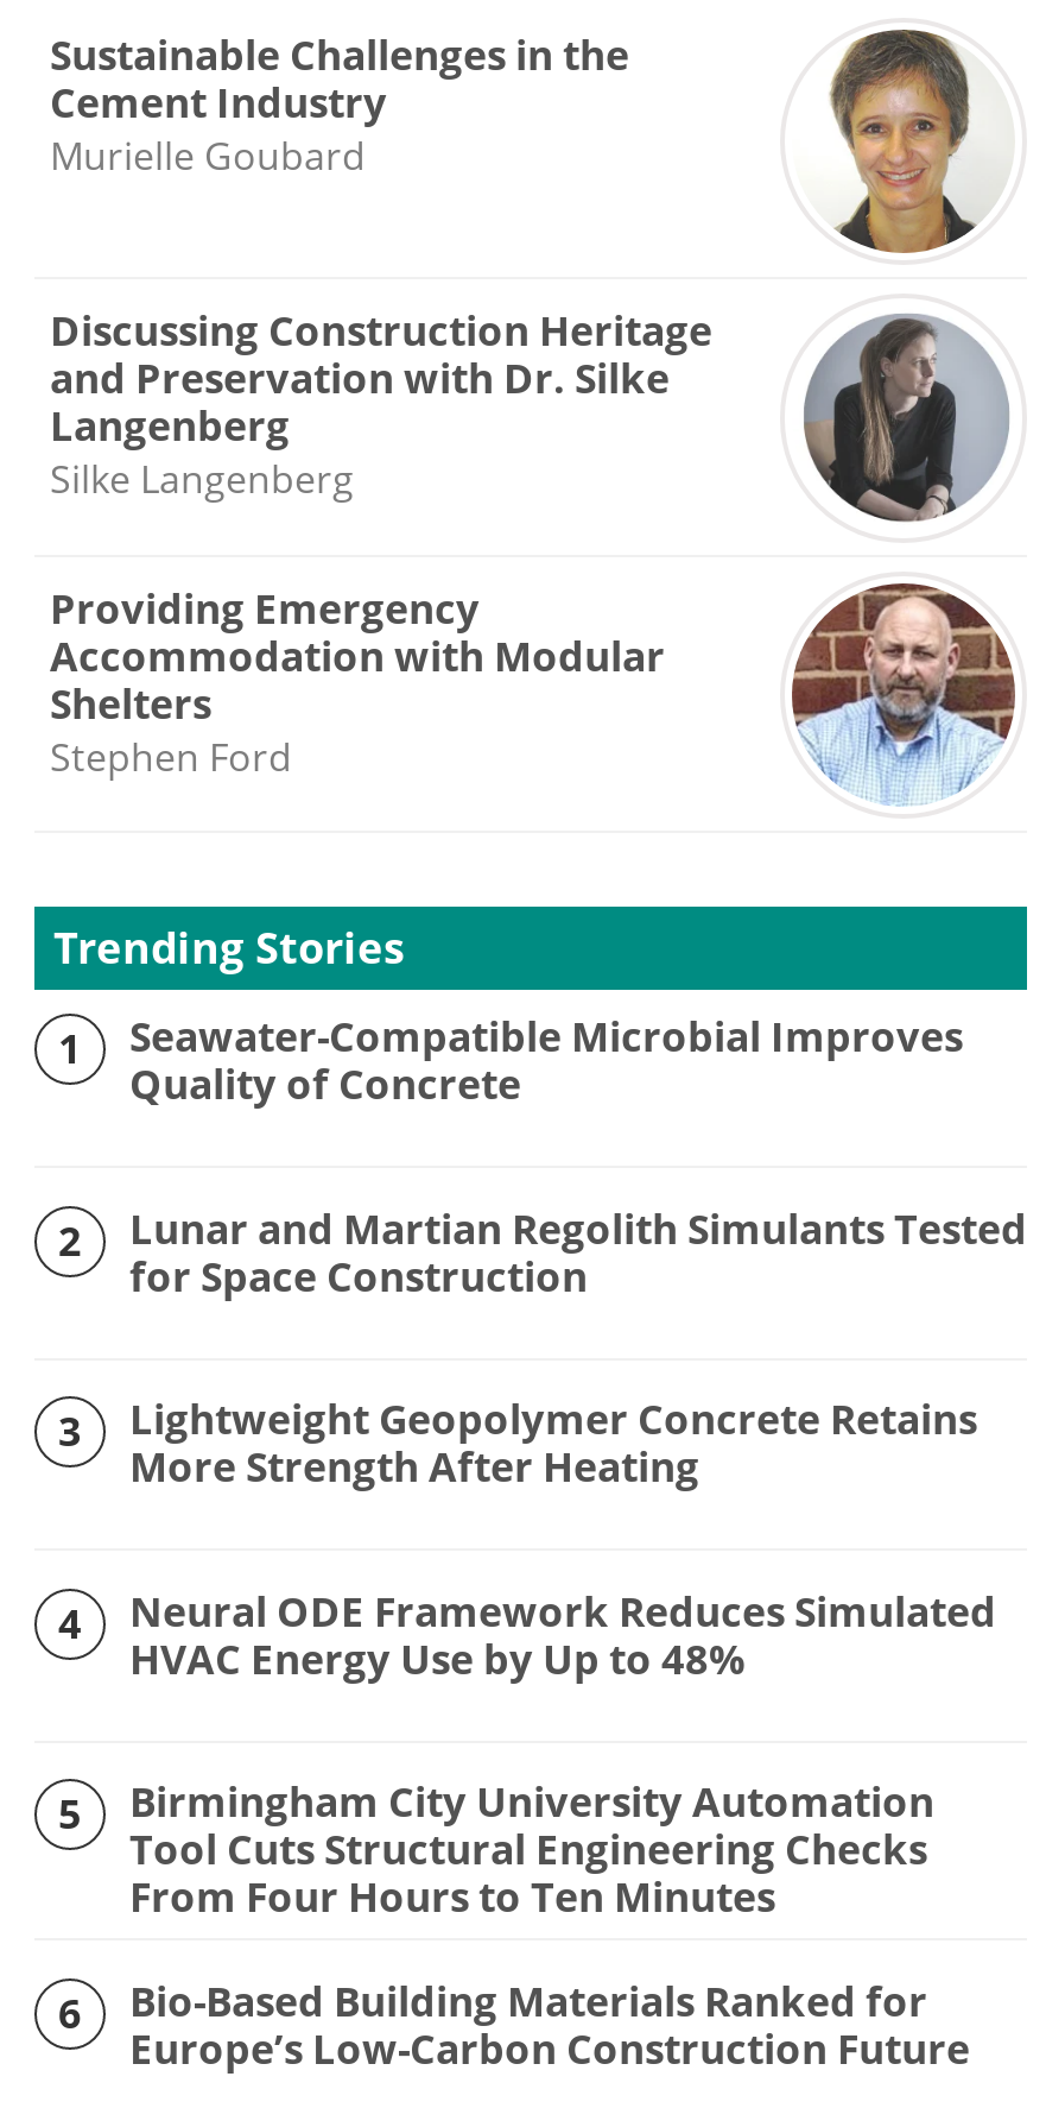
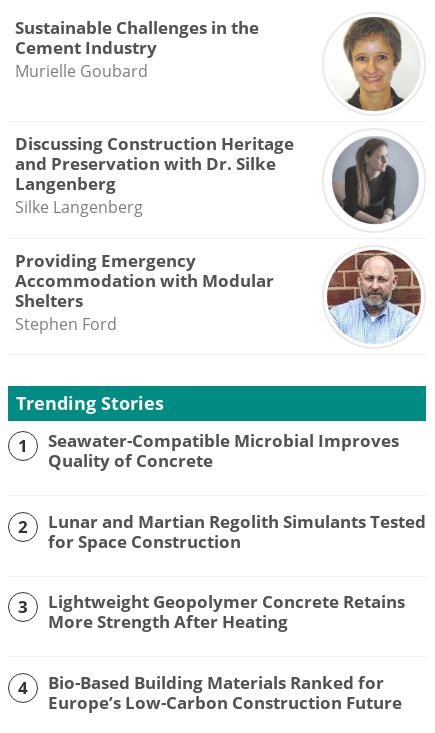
[58,1583,996,2039] Neural ODE Framework Reduces Simulated | HVAC Energy Use by Up to 48% | 5 | Birmingham City University Automation | Tool Cuts Structural Engineering Checks | From Four Hours to Ten Minutes | 6 -> none

